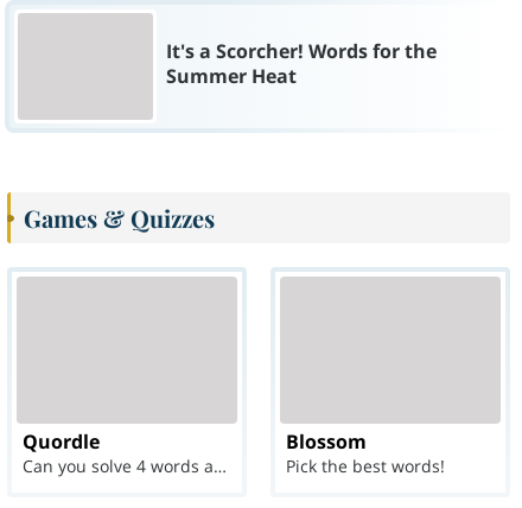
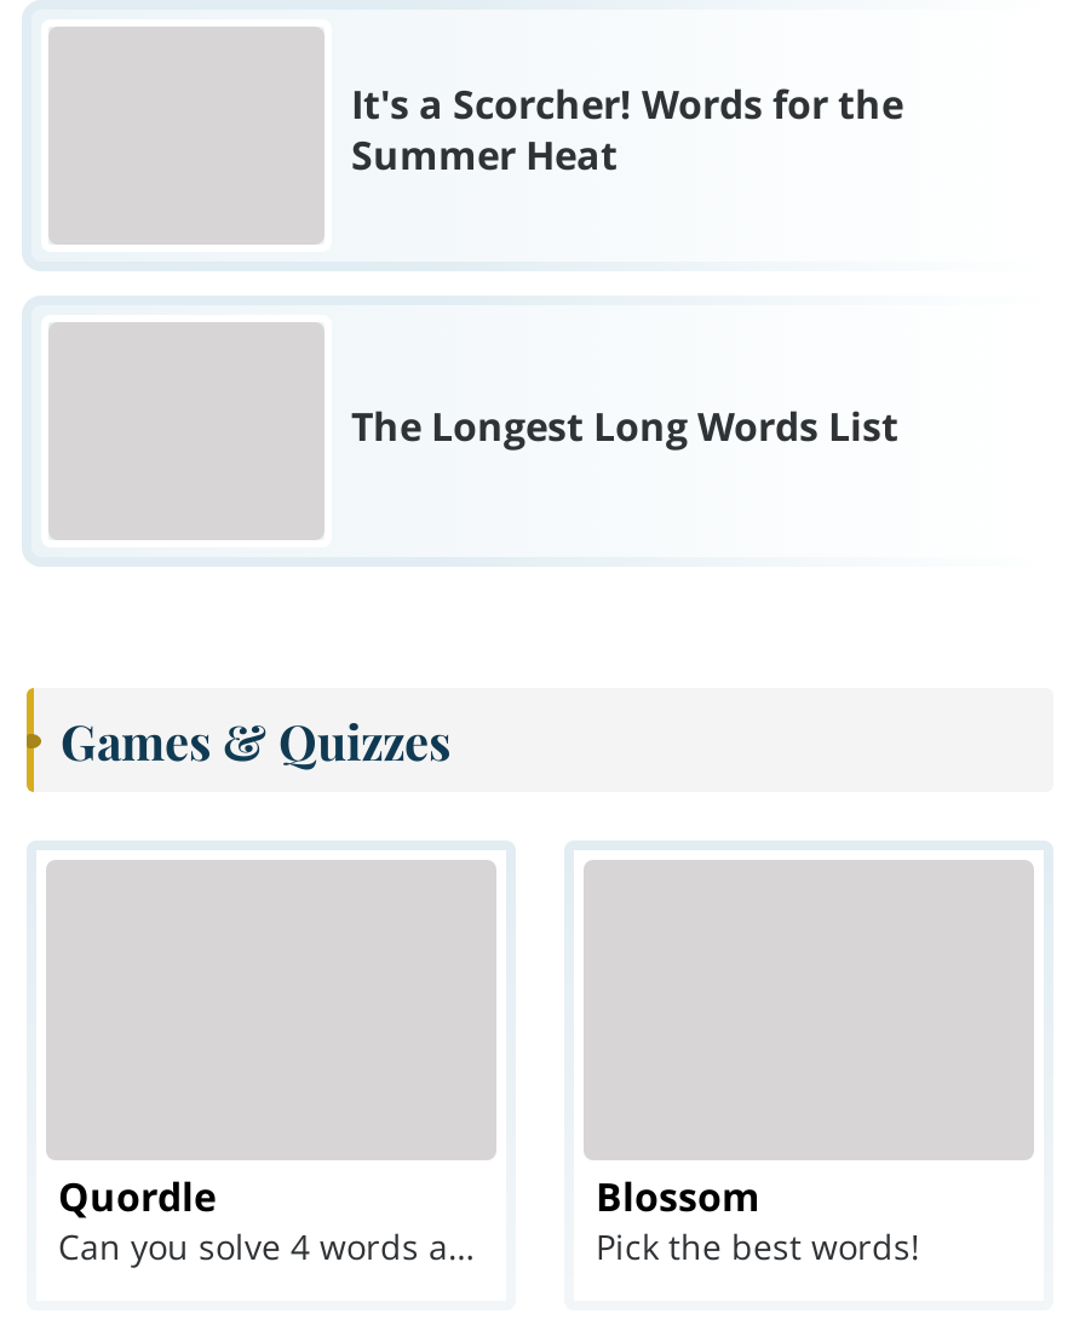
none -> [351,398,898,452] The Longest Long Words List

